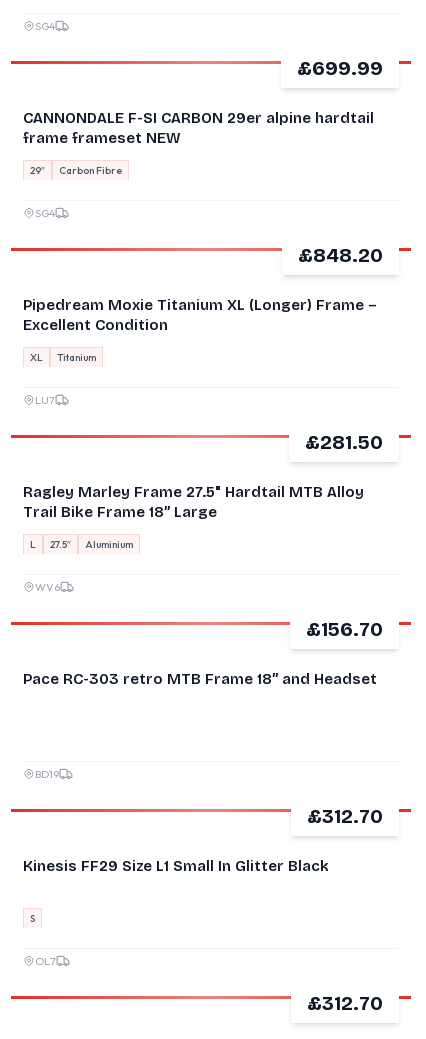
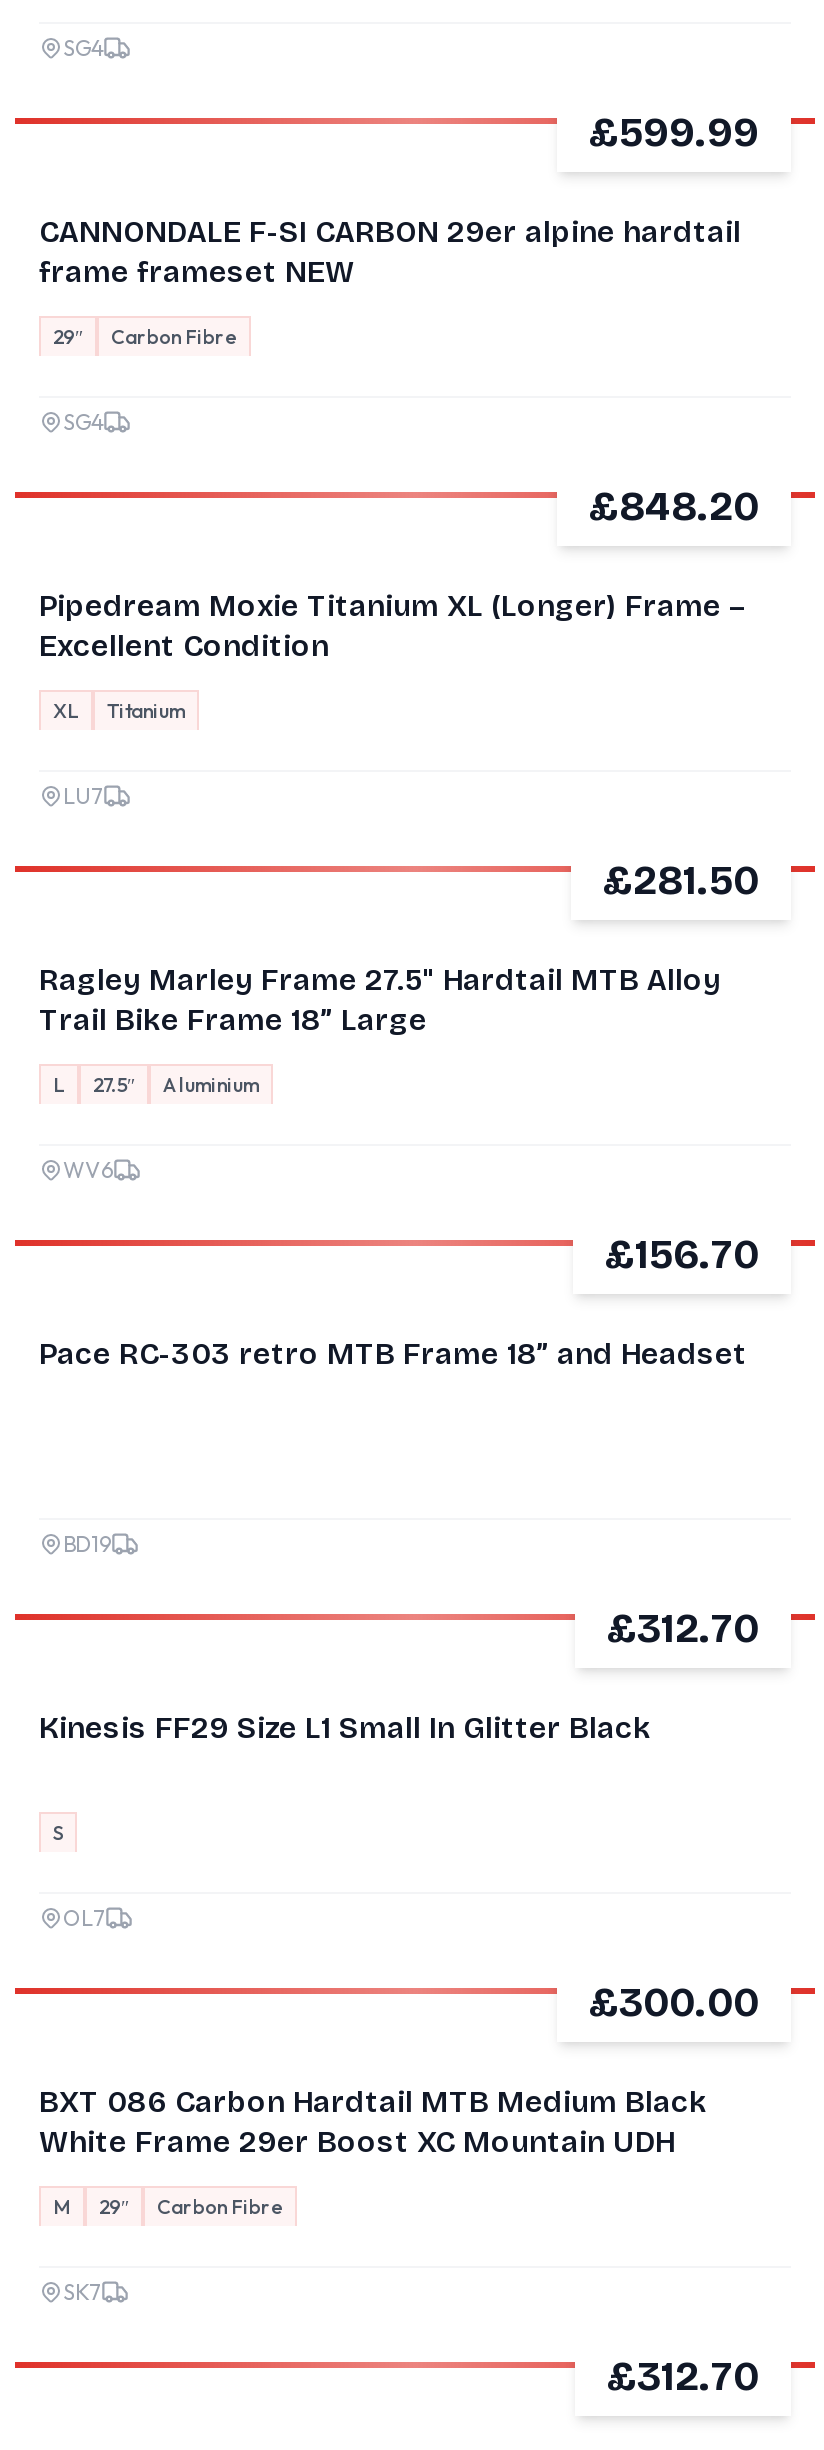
[297,56,383,80] £699.99 -> [589,108,759,156] £599.99
none -> [39,1978,759,2305] £300.00 | BXT 086 Carbon Hardtail MTB Medium Black | White Frame 29er Boost XC Mountain UDH | M | 29″ | Carbon Fibre | SK7

